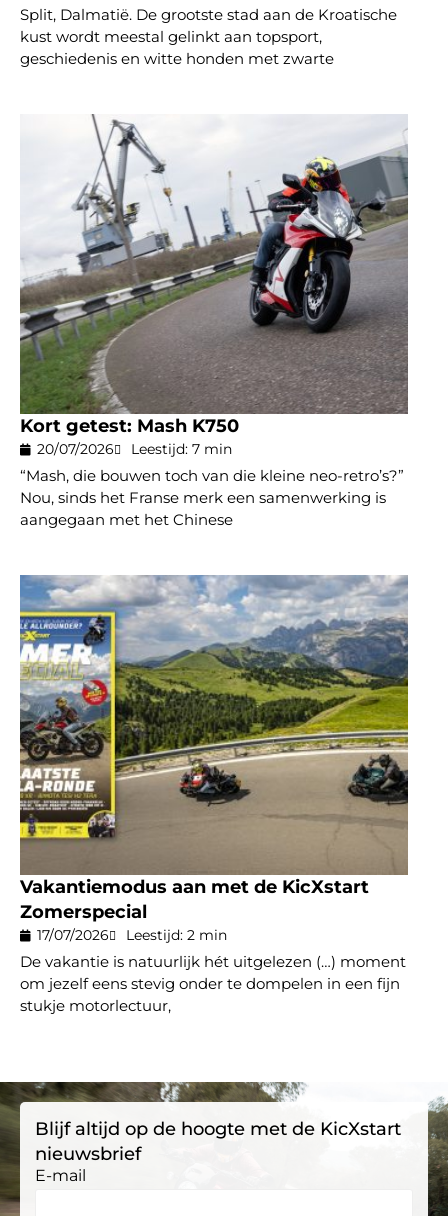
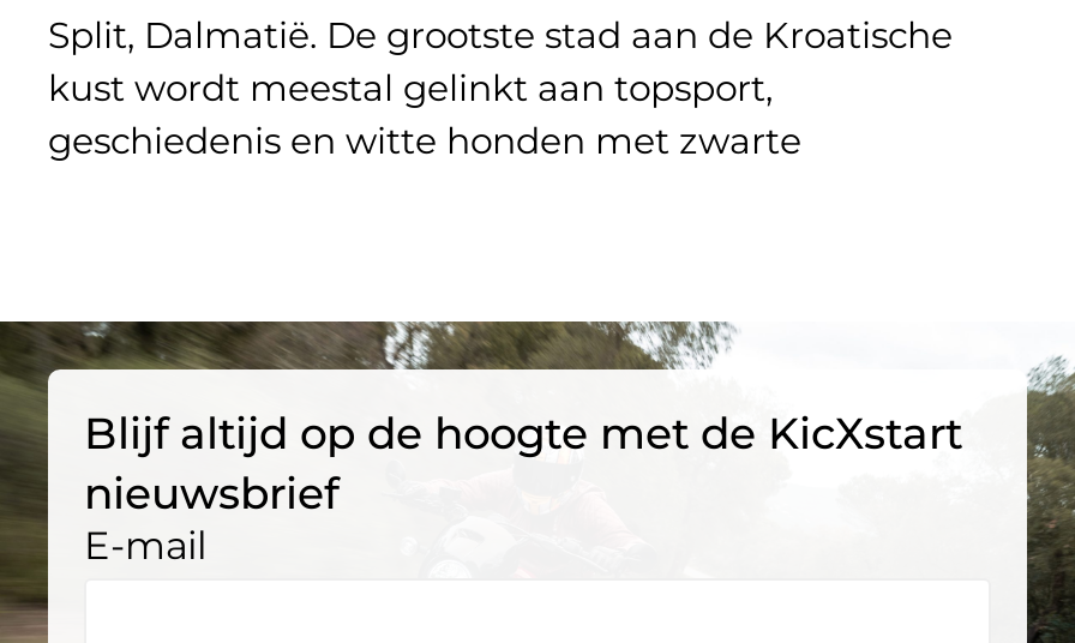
[20,113,409,529] [image] | Kort getest: Mash K750 | 20/07/2026 | Leestijd: 7 min | “Mash, die bouwen toch van die kleine neo-retro’s?” | Nou, sinds het Franse merk een samenwerking is | aangegaan met het Chinese -> none
[19,574,409,1015] [image] | Vakantiemodus aan met de KicXstart | Zomerspecial | 17/07/2026 | Leestijd: 2 min | De vakantie is natuurlijk hét uitgelezen (…) moment | om jezelf eens stevig onder te dompelen in een fijn | stukje motorlectuur, -> none

